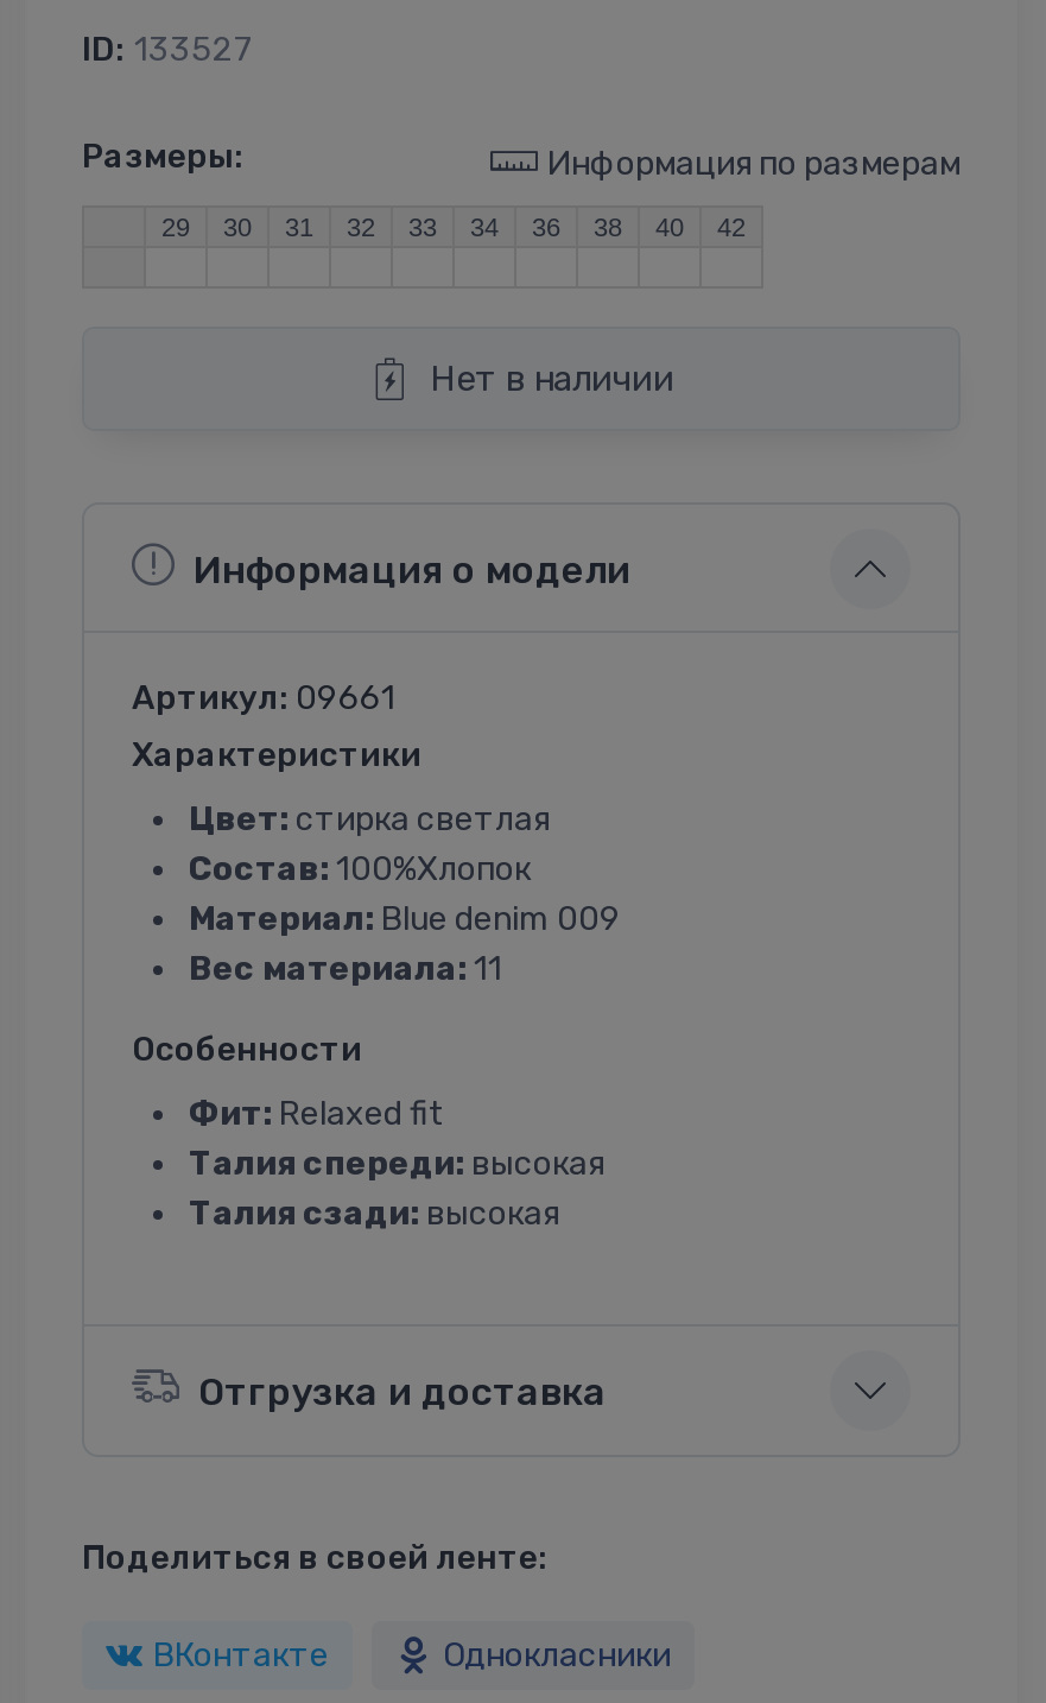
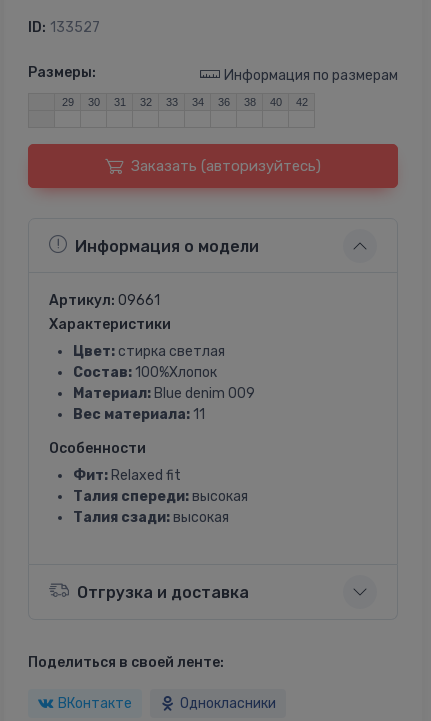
[430,358,674,400] Нет в наличии -> [131,157,321,175] Заказать (авторизуйтесь)

